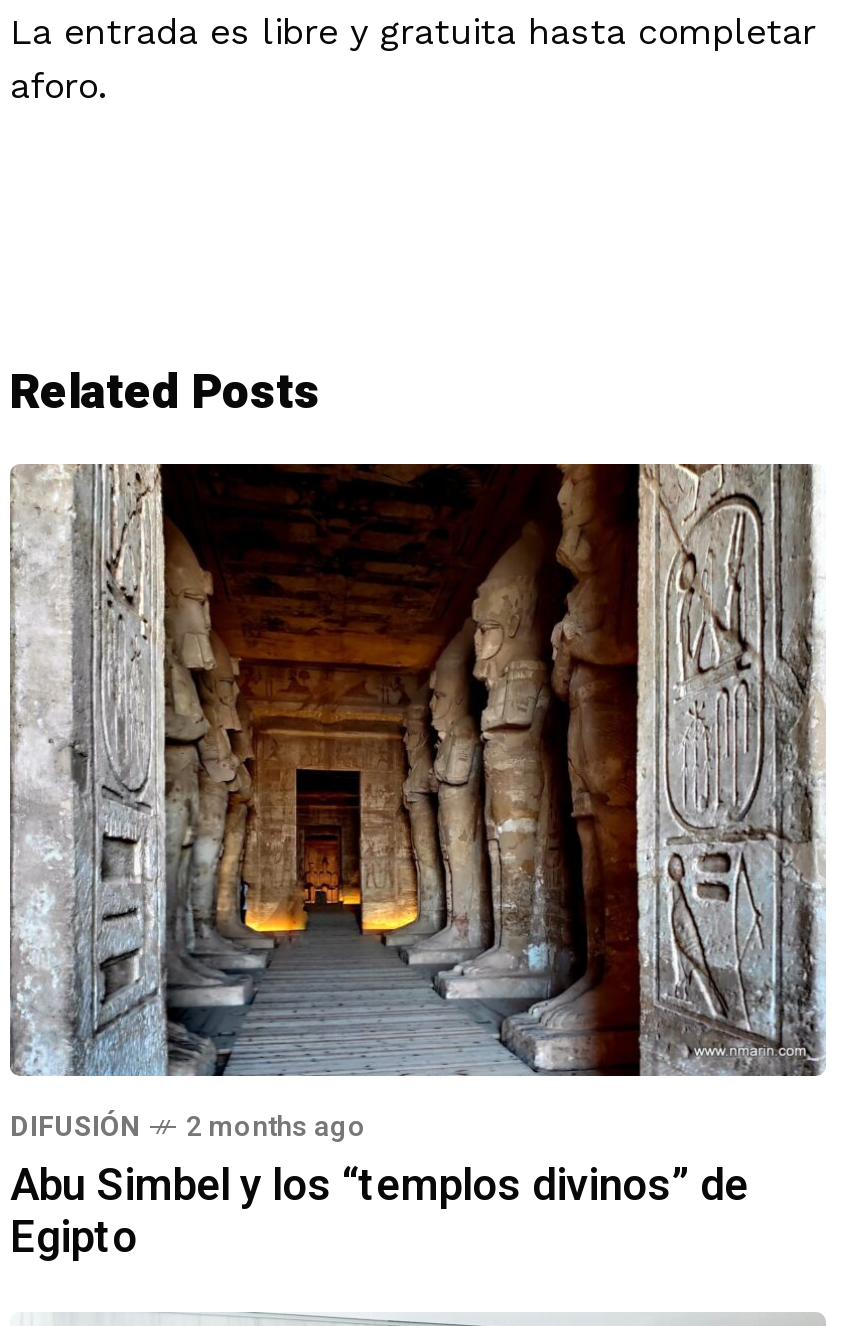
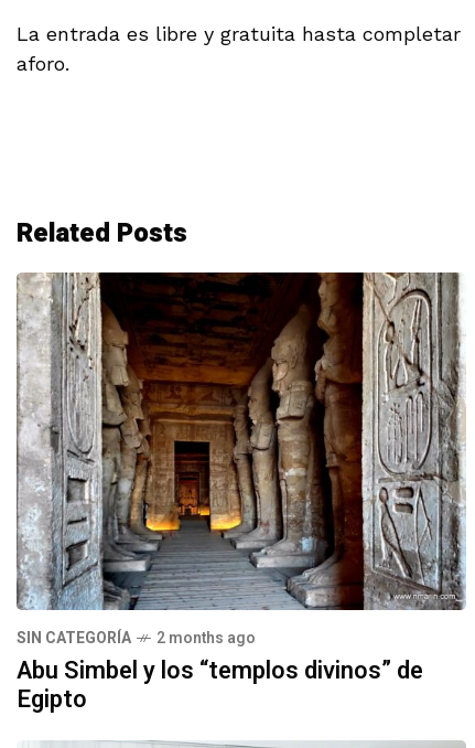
[10,1107,140,1149] DIFUSIÓN -> [17,627,131,650] SIN CATEGORÍA

